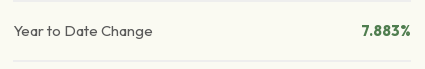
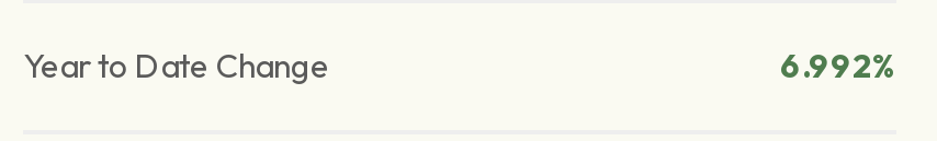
[361,21,411,40] 7.883% -> [780,45,896,86] 6.992%

